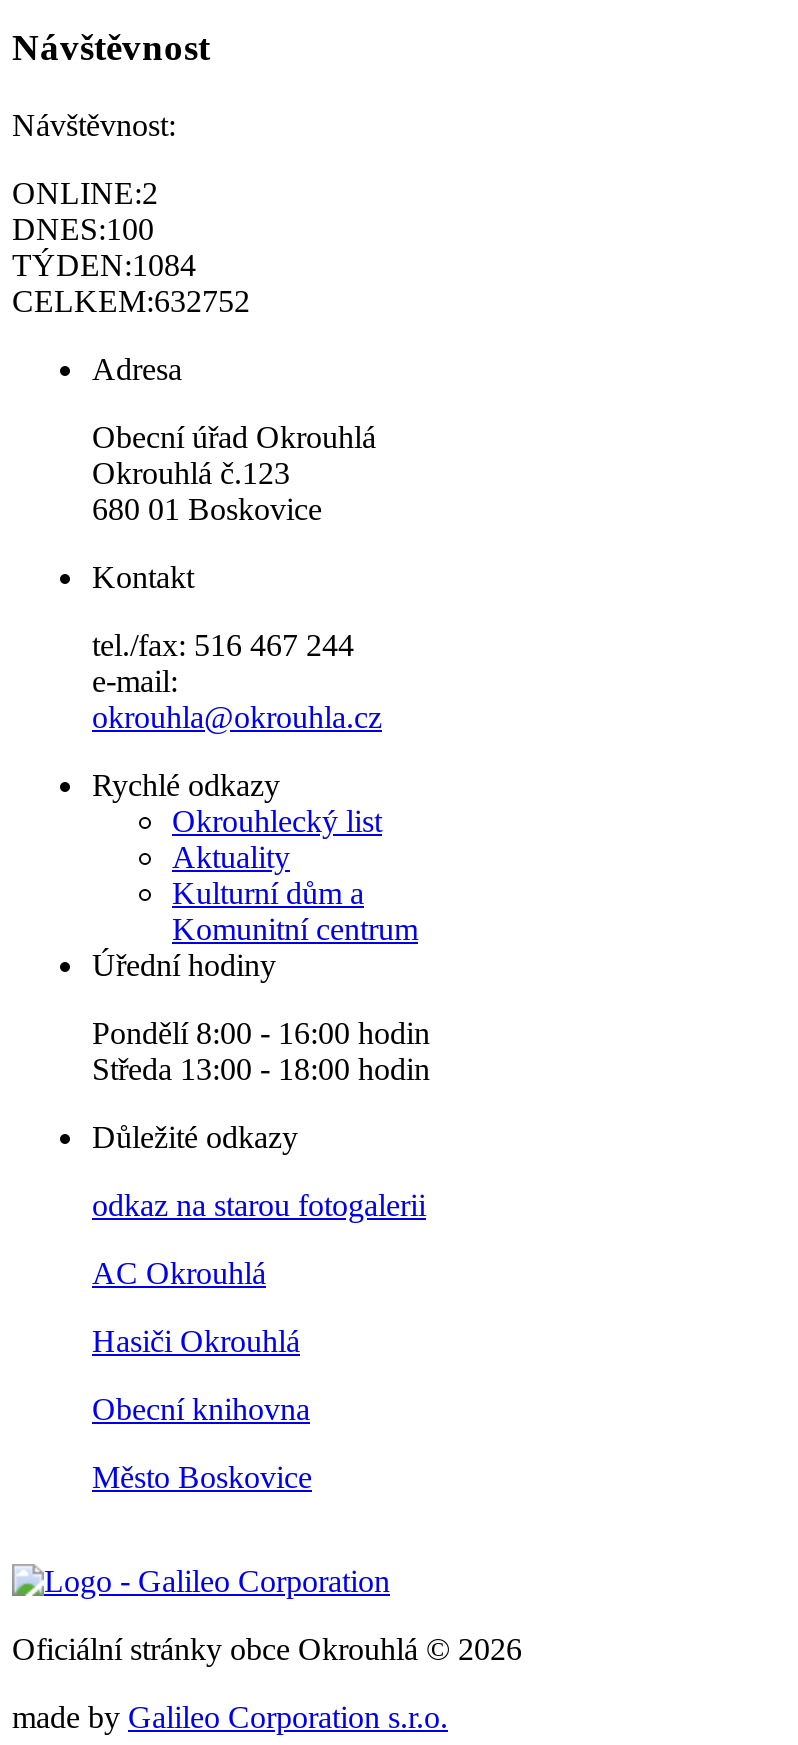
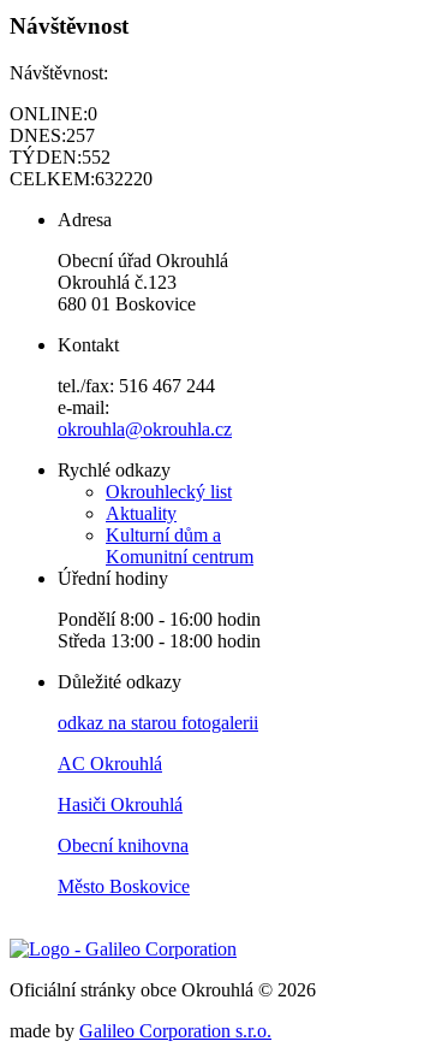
[12,176,158,210] ONLINE:2 -> [10,103,97,124] ONLINE:0
[12,212,154,246] DNES:100 -> [10,125,95,145] DNES:257
[12,248,196,282] TÝDEN:1084 -> [10,147,110,167] TÝDEN:552
[12,284,250,318] CELKEM:632752 -> [10,168,153,189] CELKEM:632220

